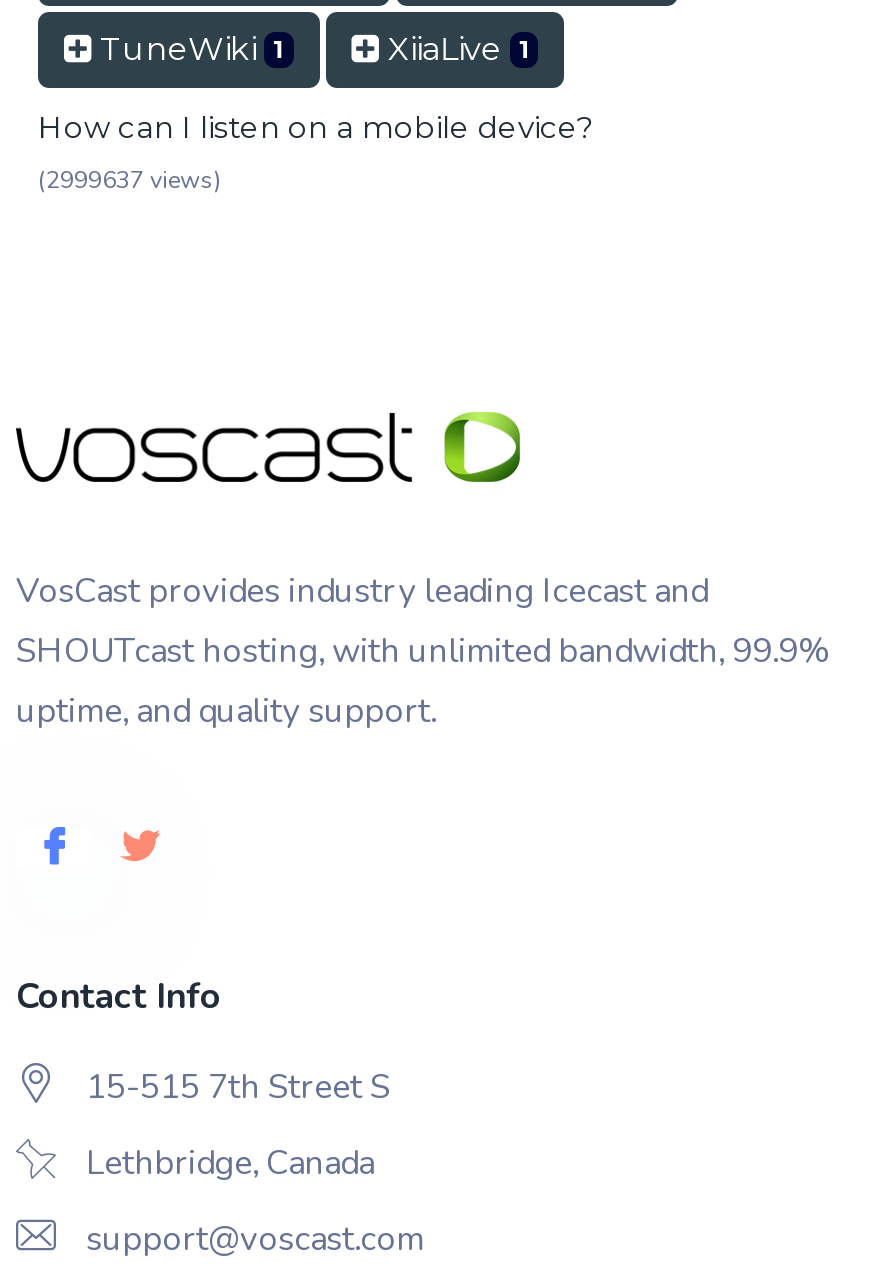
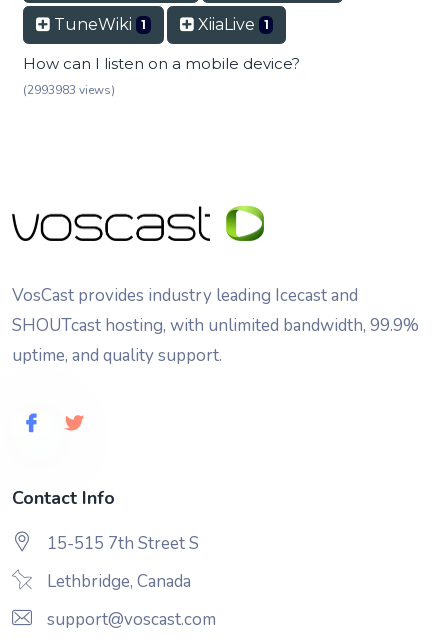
[38,163,222,195] (2999637 views) -> [23,82,115,98] (2993983 views)

